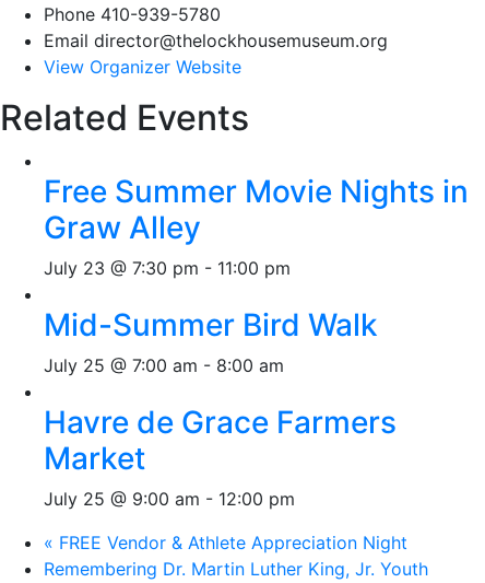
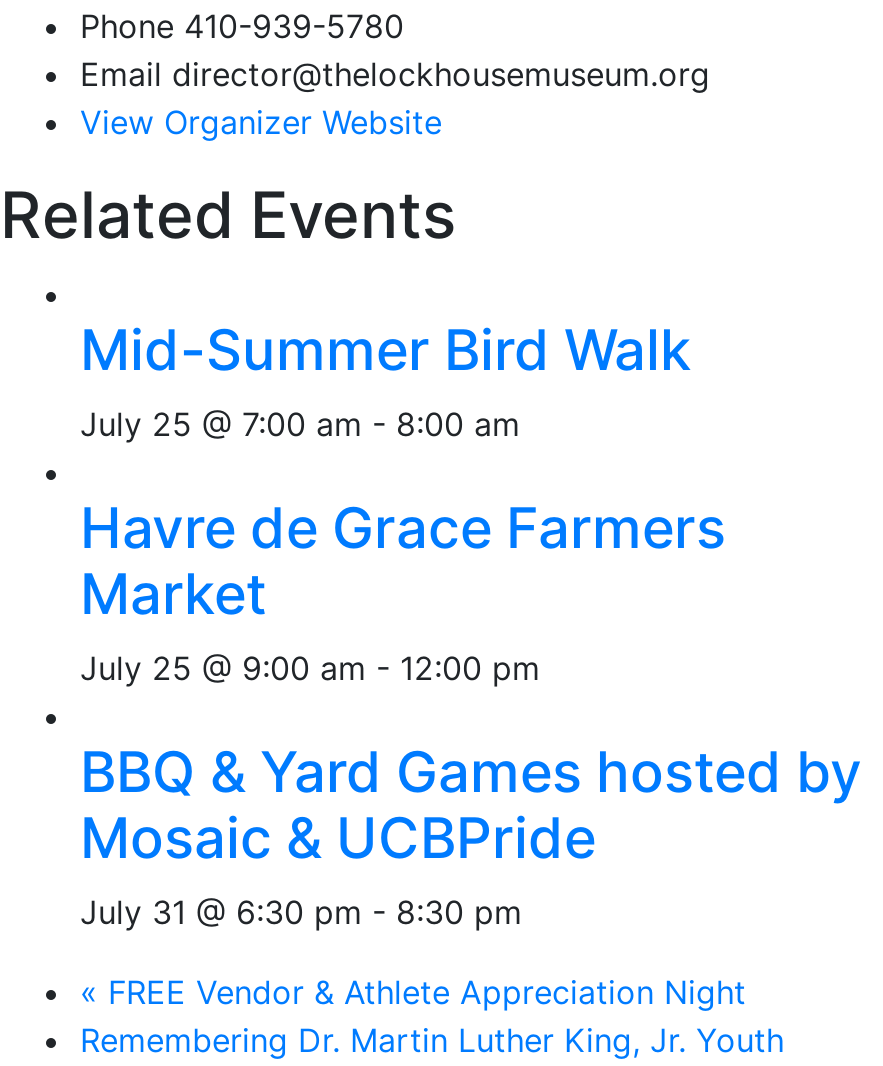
[44,173,469,279] Free Summer Movie Nights in | Graw Alley | July 23 @ 7:30 pm - 11:00 pm -> none
moved [44,306,397,510] -> [80,316,726,688]: Mid-Summer Bird Walk | July 25 @ 7:00 am - 8:00 am | Havre de Grace Farmers | Market | July 25 @ 9:00 am - 12:00 pm
none -> [80,738,862,932] BBQ & Yard Games hosted by | Mosaic & UCBPride | July 31 @ 6:30 pm - 8:30 pm

